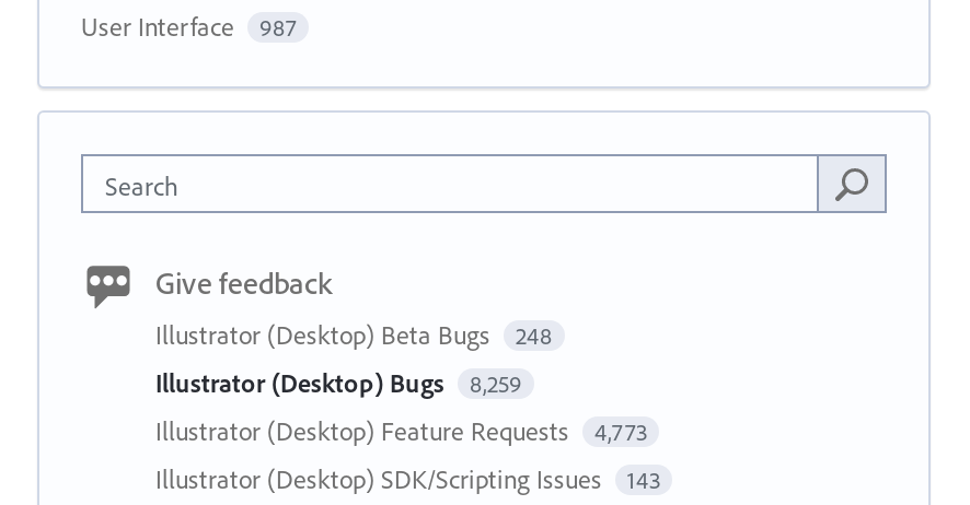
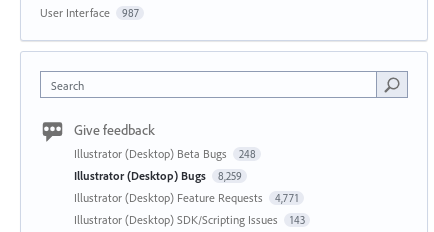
[155,414,647,447] Illustrator (Desktop) Feature Requests 4,773 -> [74,190,298,205] Illustrator (Desktop) Feature Requests 4,771

